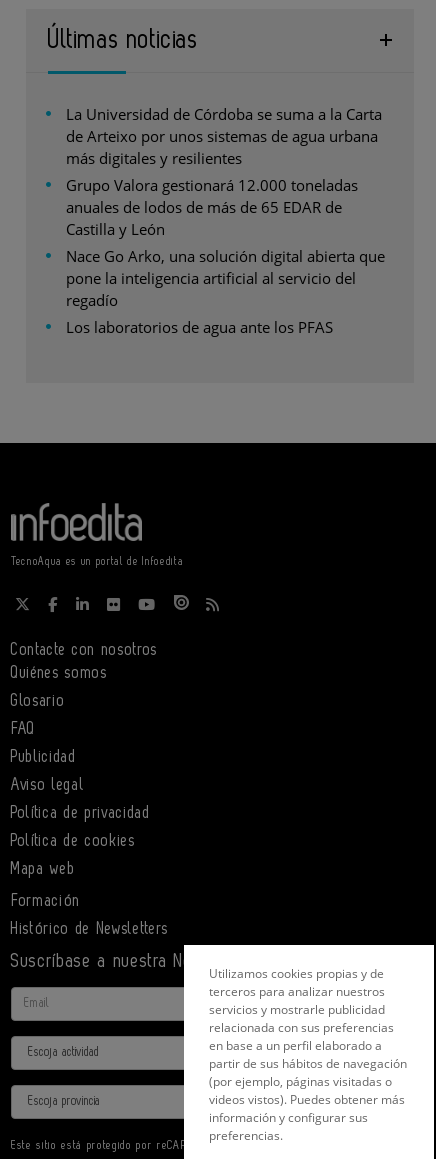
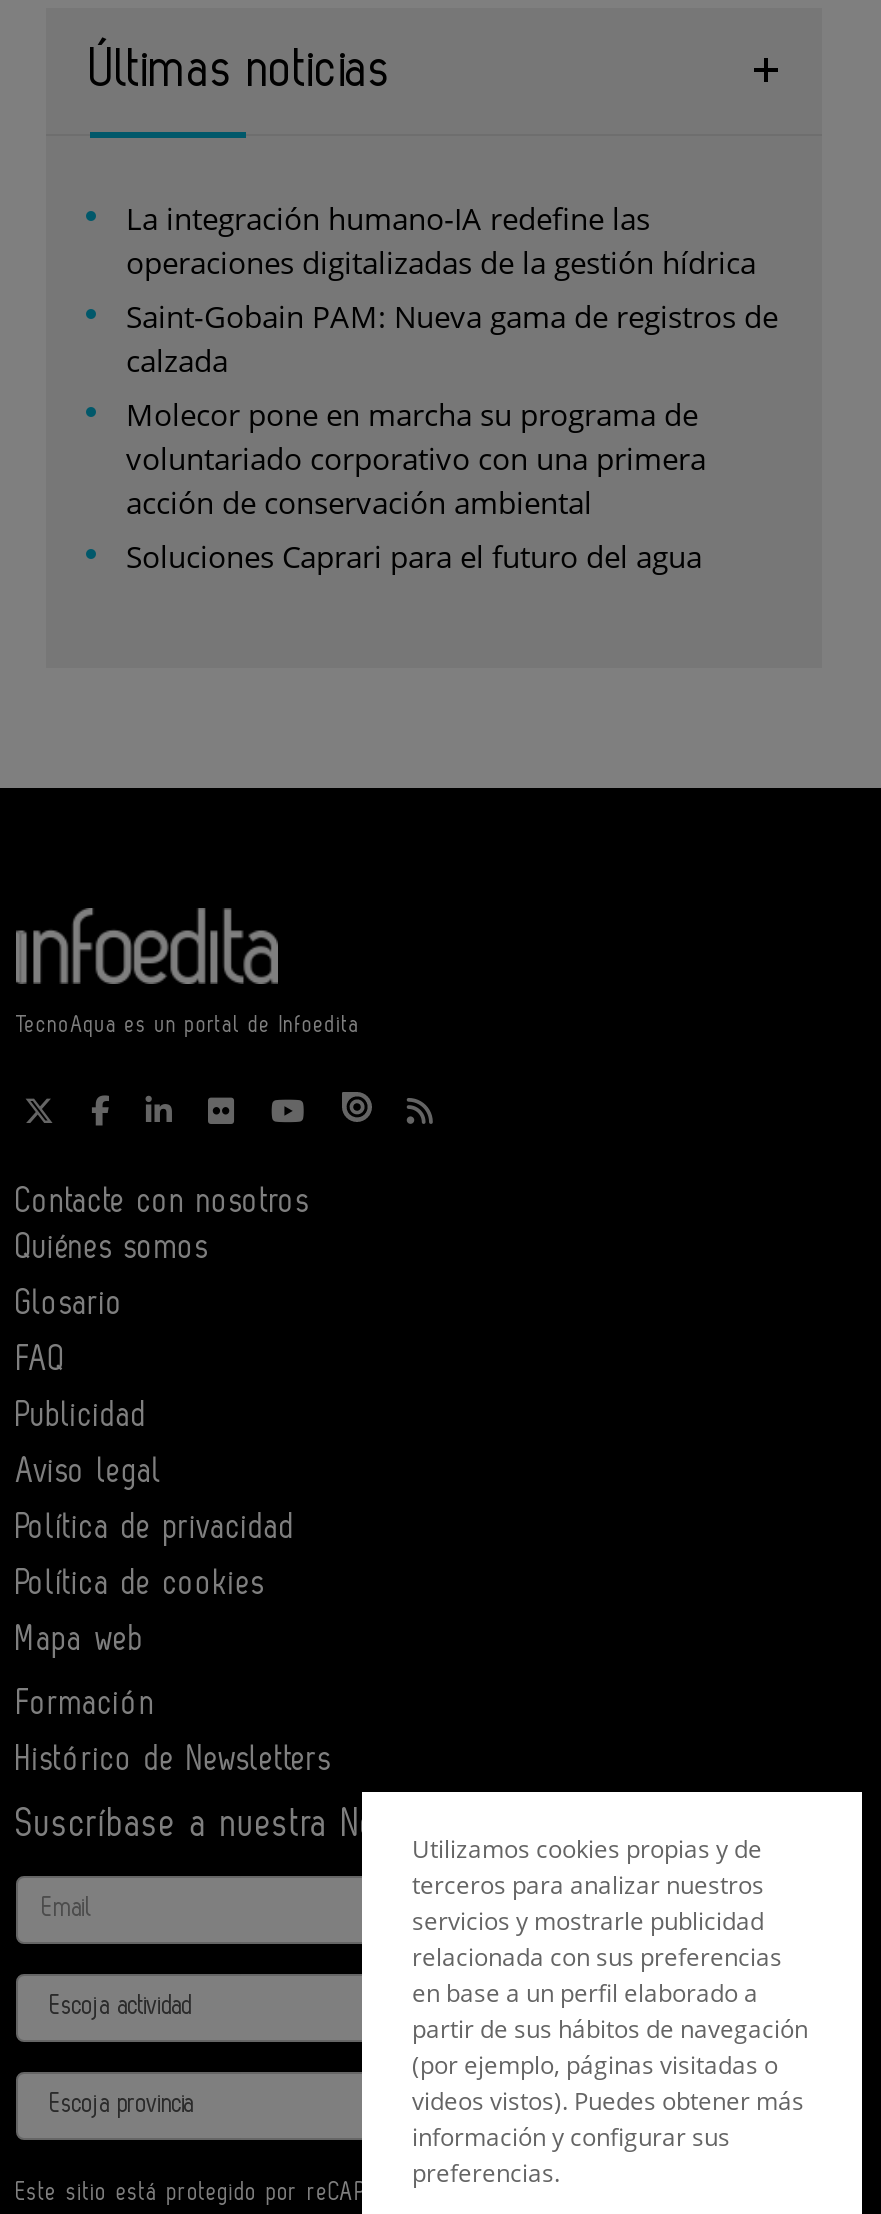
[66,104,385,337] La Universidad de Córdoba se suma a la Carta | de Arteixo por unos sistemas de agua urbana | más digitales y resilientes | Grupo Valora gestionará 12.000 toneladas | anuales de lodos de más de 65 EDAR de | Castilla y León | Nace Go Arko, una solución digital abierta que | pone la inteligencia artificial al servicio del | regadío | Los laboratorios de agua ante los PFAS -> [126,197,778,575] La integración humano‑IA redefine las | operaciones digitalizadas de la gestión hídrica | Saint-Gobain PAM: Nueva gama de registros de | calzada | Molecor pone en marcha su programa de | voluntariado corporativo con una primera | acción de conservación ambiental | Soluciones Caprari para el futuro del agua

